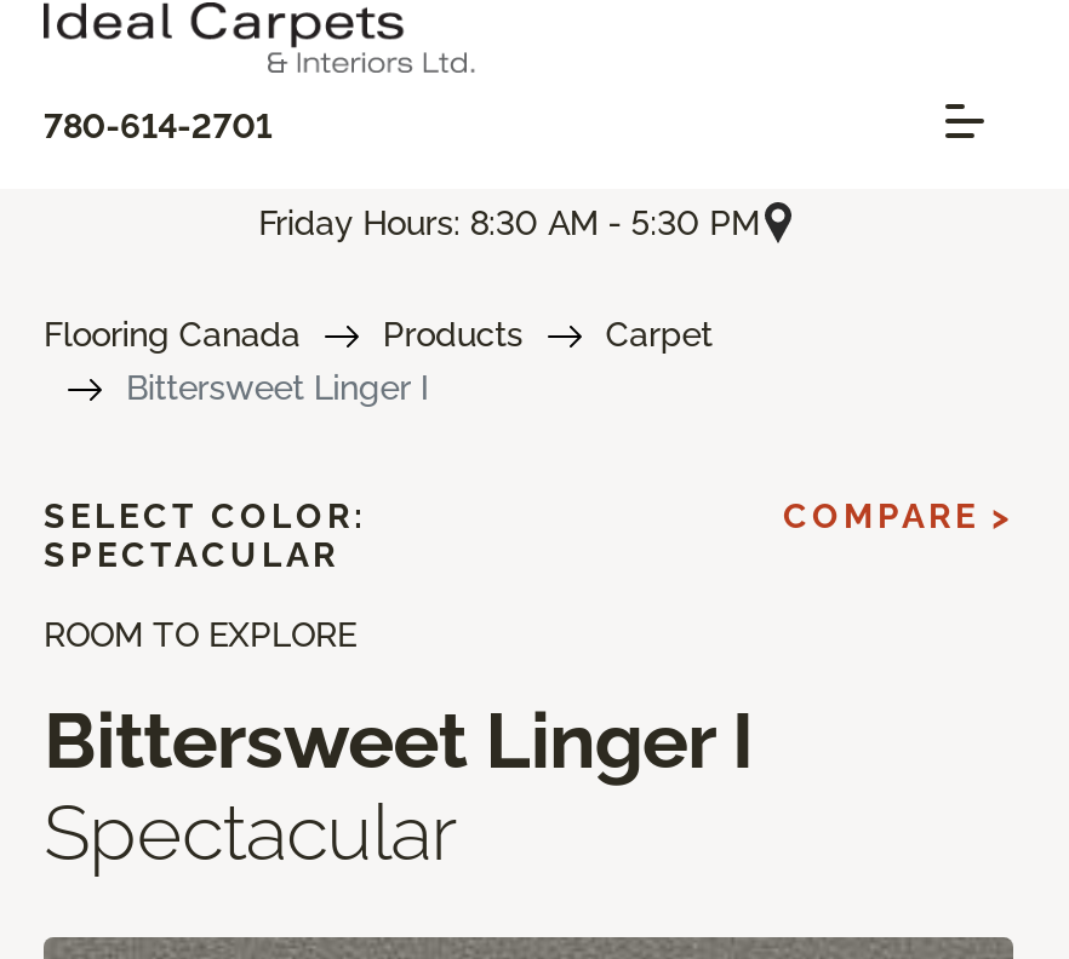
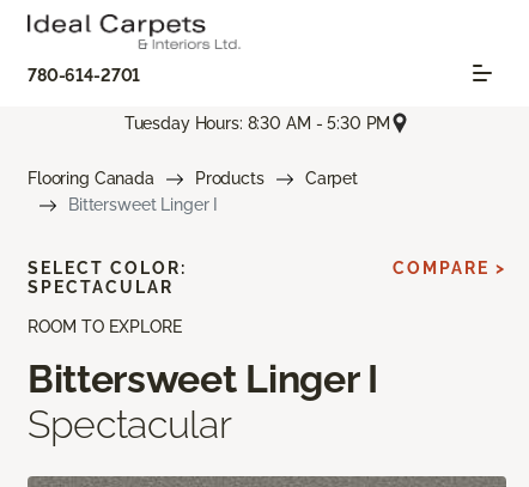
[259,203,759,241] Friday Hours: 8:30 AM - 5:30 PM -> [124,113,391,132] Tuesday Hours: 8:30 AM - 5:30 PM

